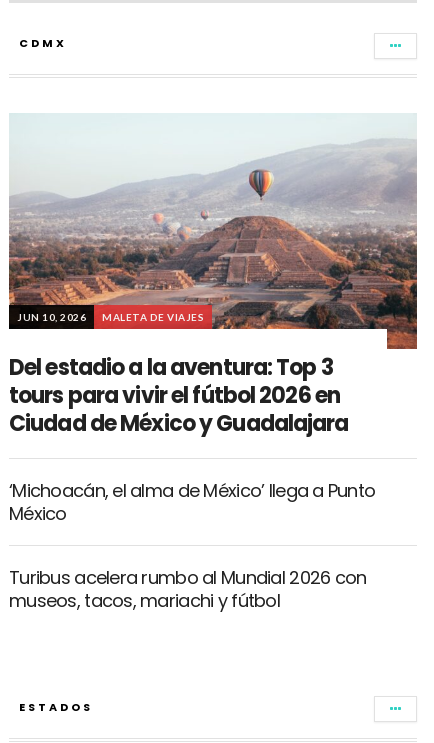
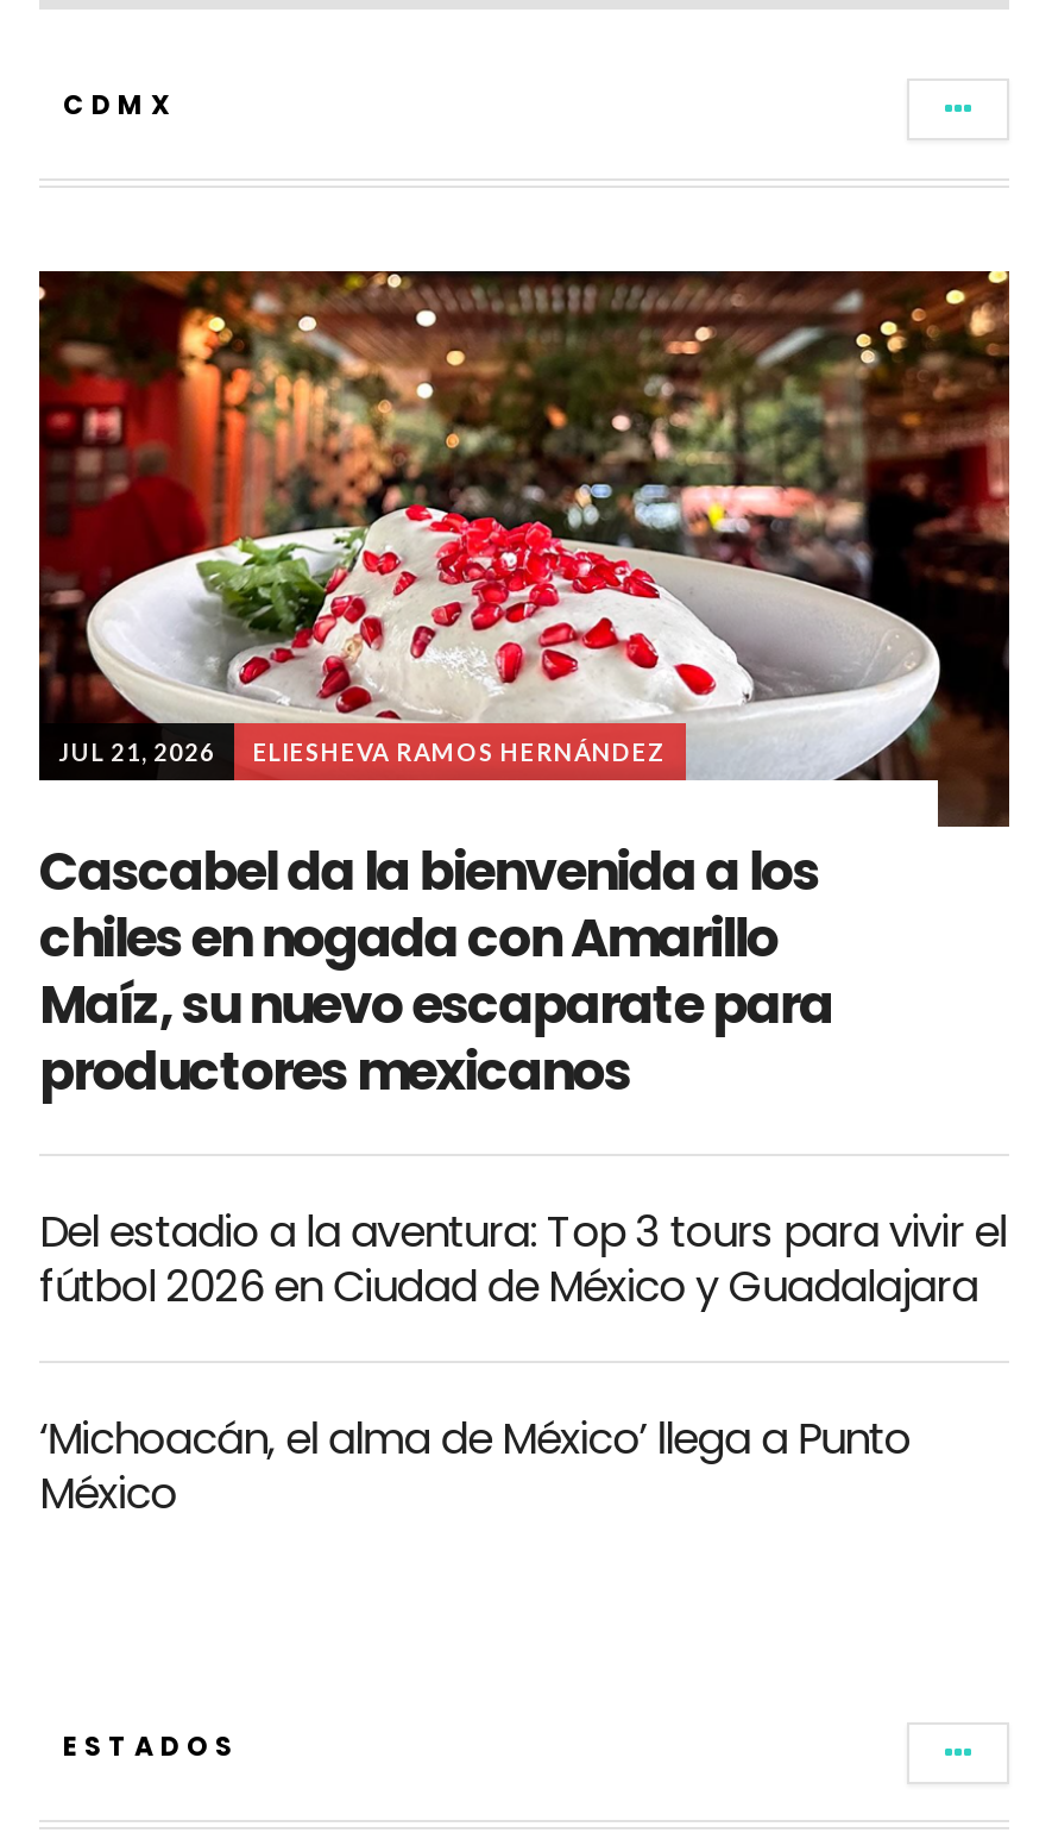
[9,113,418,439] [image] | JUN 10, 2026 | MALETA DE VIAJES | Del estadio a la aventura: Top 3 | tours para vivir el fútbol 2026 en | Ciudad de México y Guadalajara -> [37,270,1012,1316] [image] | JUL 21, 2026 | ELIESHEVA RAMOS HERNÁNDEZ | Cascabel da la bienvenida a los | chiles en nogada con Amarillo | Maíz, su nuevo escaparate para | productores mexicanos | Del estadio a la aventura: Top 3 tours para vivir el | fútbol 2026 en Ciudad de México y Guadalajara
moved [9,478,375,526] -> [39,1409,910,1523]: ‘Michoacán, el alma de México’ llega a Punto | México
[9,565,366,613] Turibus acelera rumbo al Mundial 2026 con | museos, tacos, mariachi y fútbol -> none

